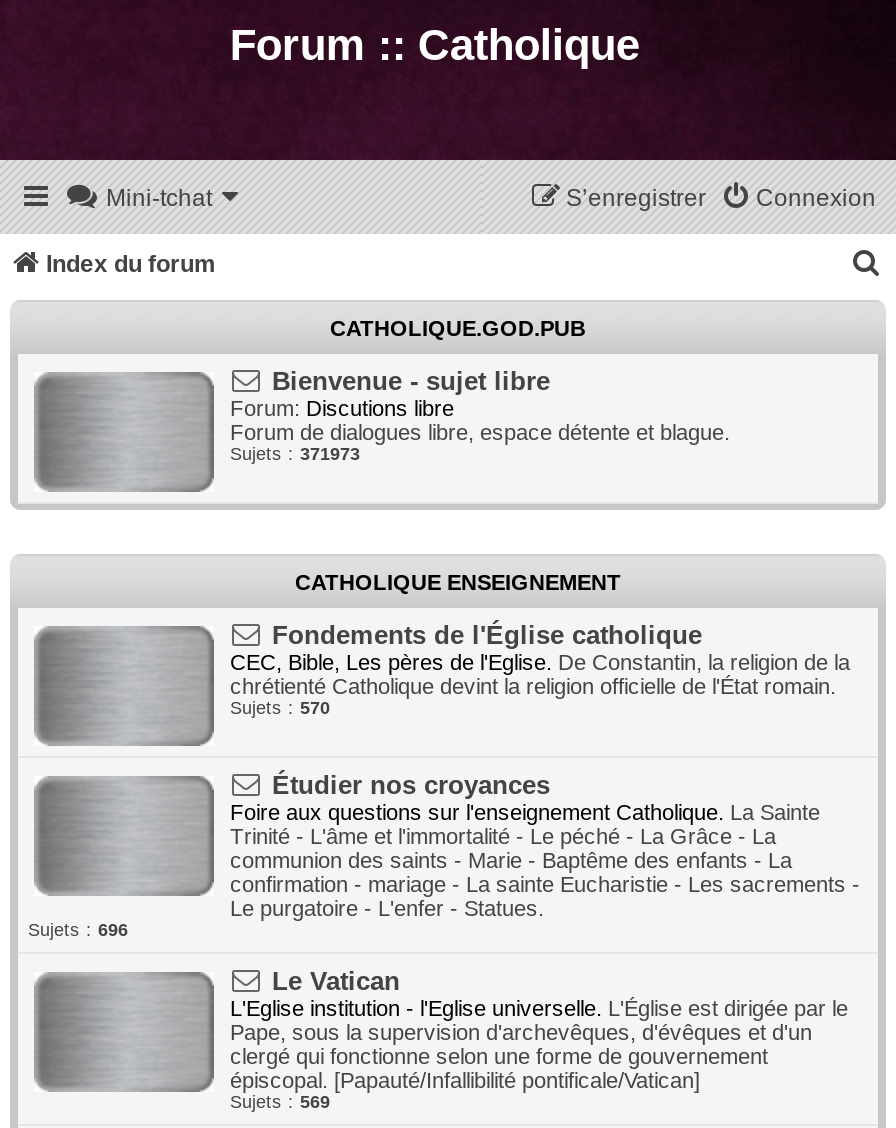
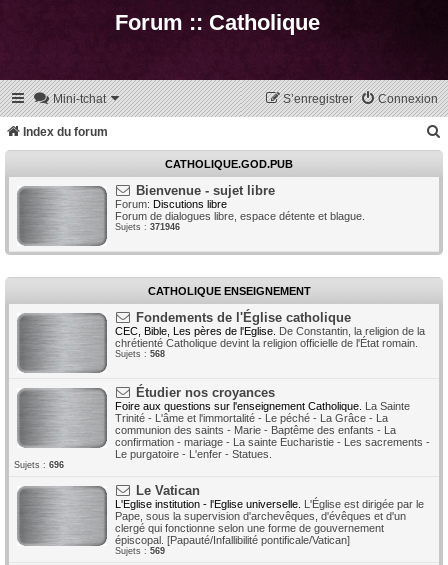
[230,444,360,464] Sujets : 371973 -> [115,222,180,232] Sujets : 371946
[230,698,330,718] Sujets : 570 -> [115,349,165,359] Sujets : 568

